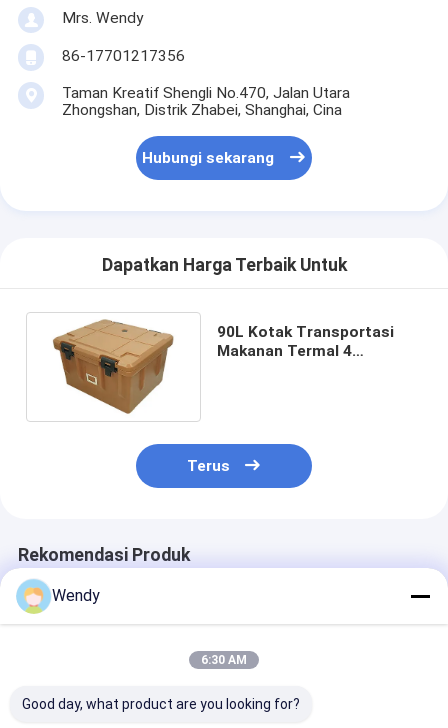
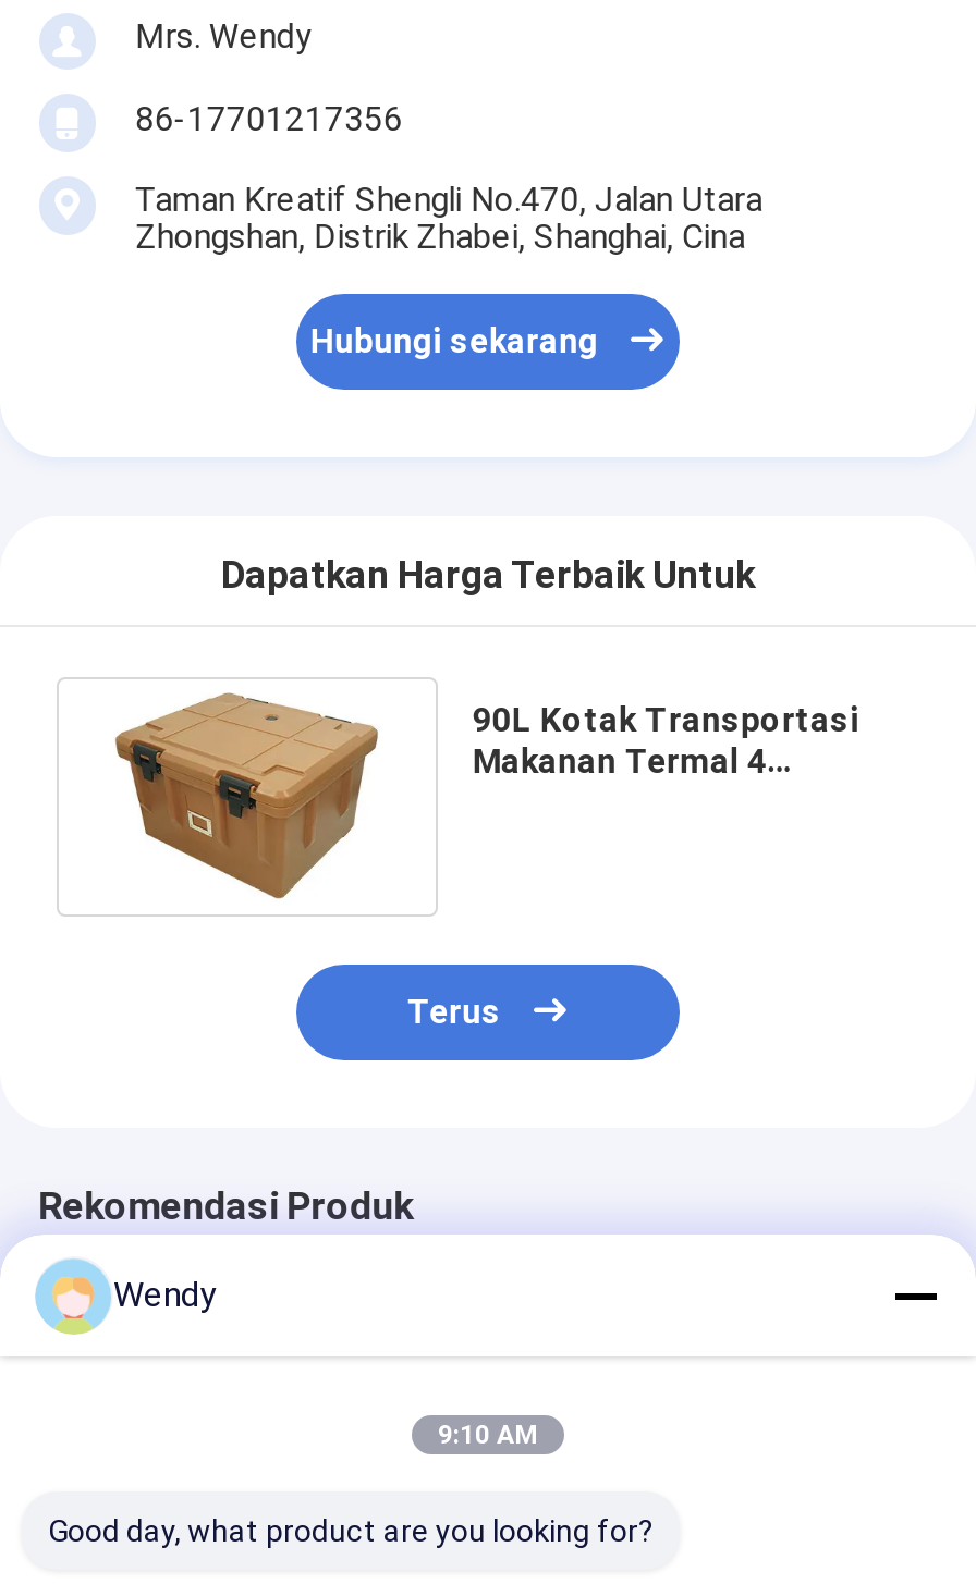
[201,653,247,667] 6:30 AM -> [438,1420,538,1450] 9:10 AM

